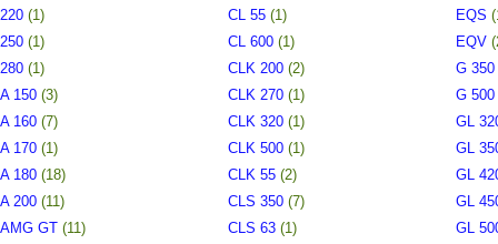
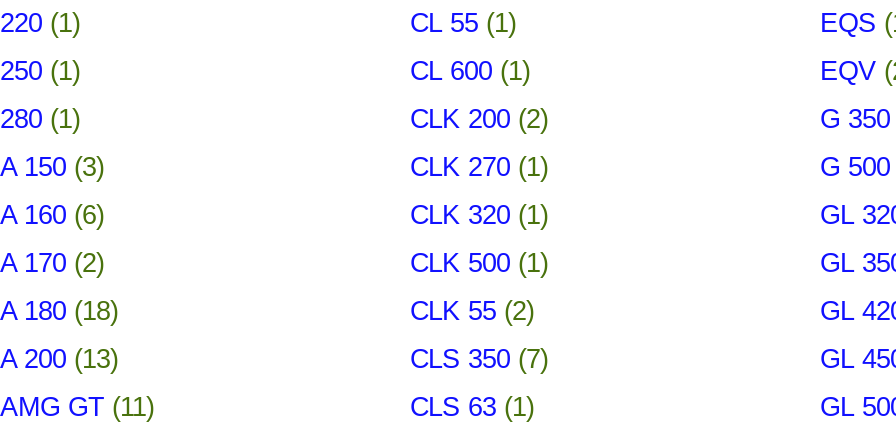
[0,113,58,130] A 160 (7) -> [0,200,104,230] A 160 (6)
[0,140,58,156] A 170 (1) -> [0,248,104,278] A 170 (2)
[0,193,64,210] A 200 (11) -> [0,344,118,374] A 200 (13)

